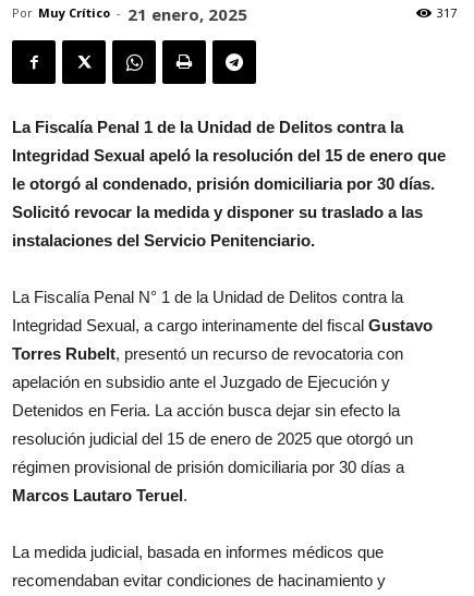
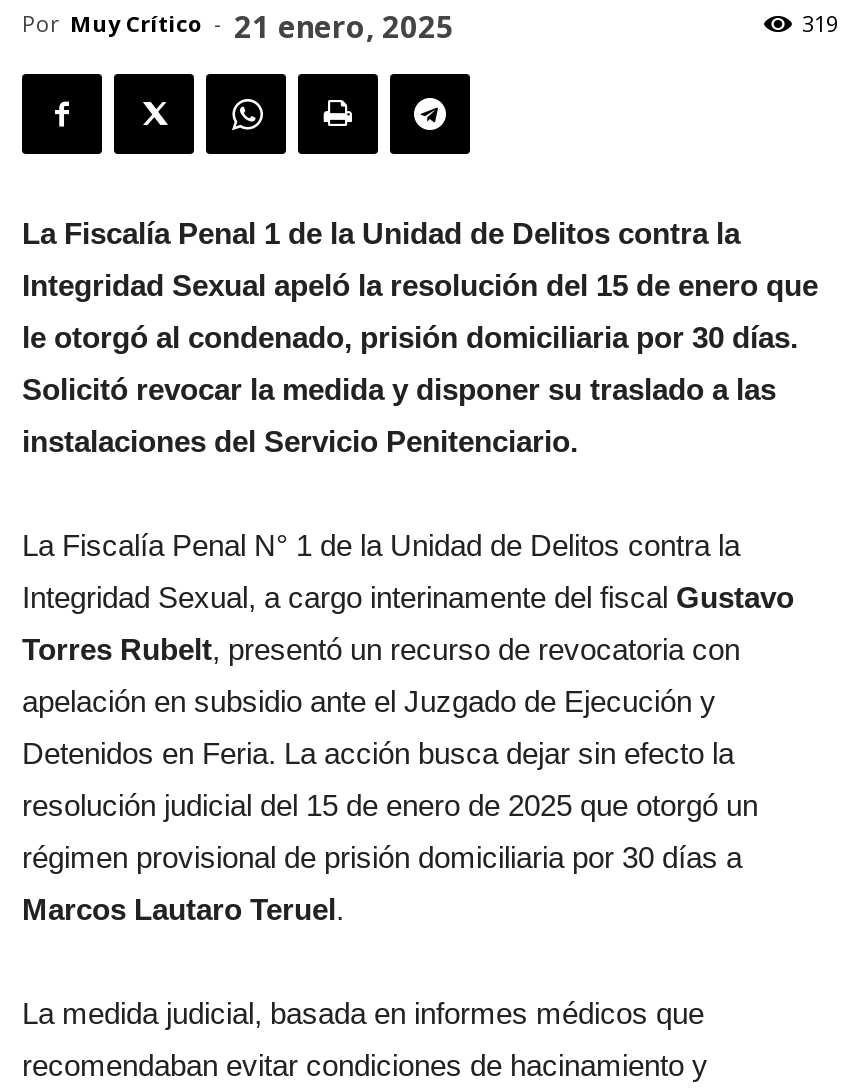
[437,5,457,21] 317 -> [802,8,838,38] 319

